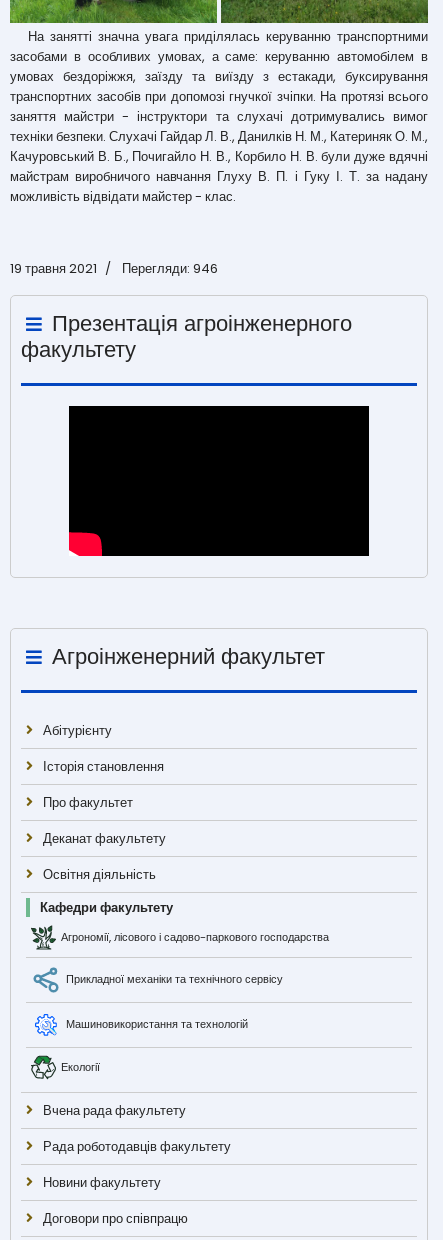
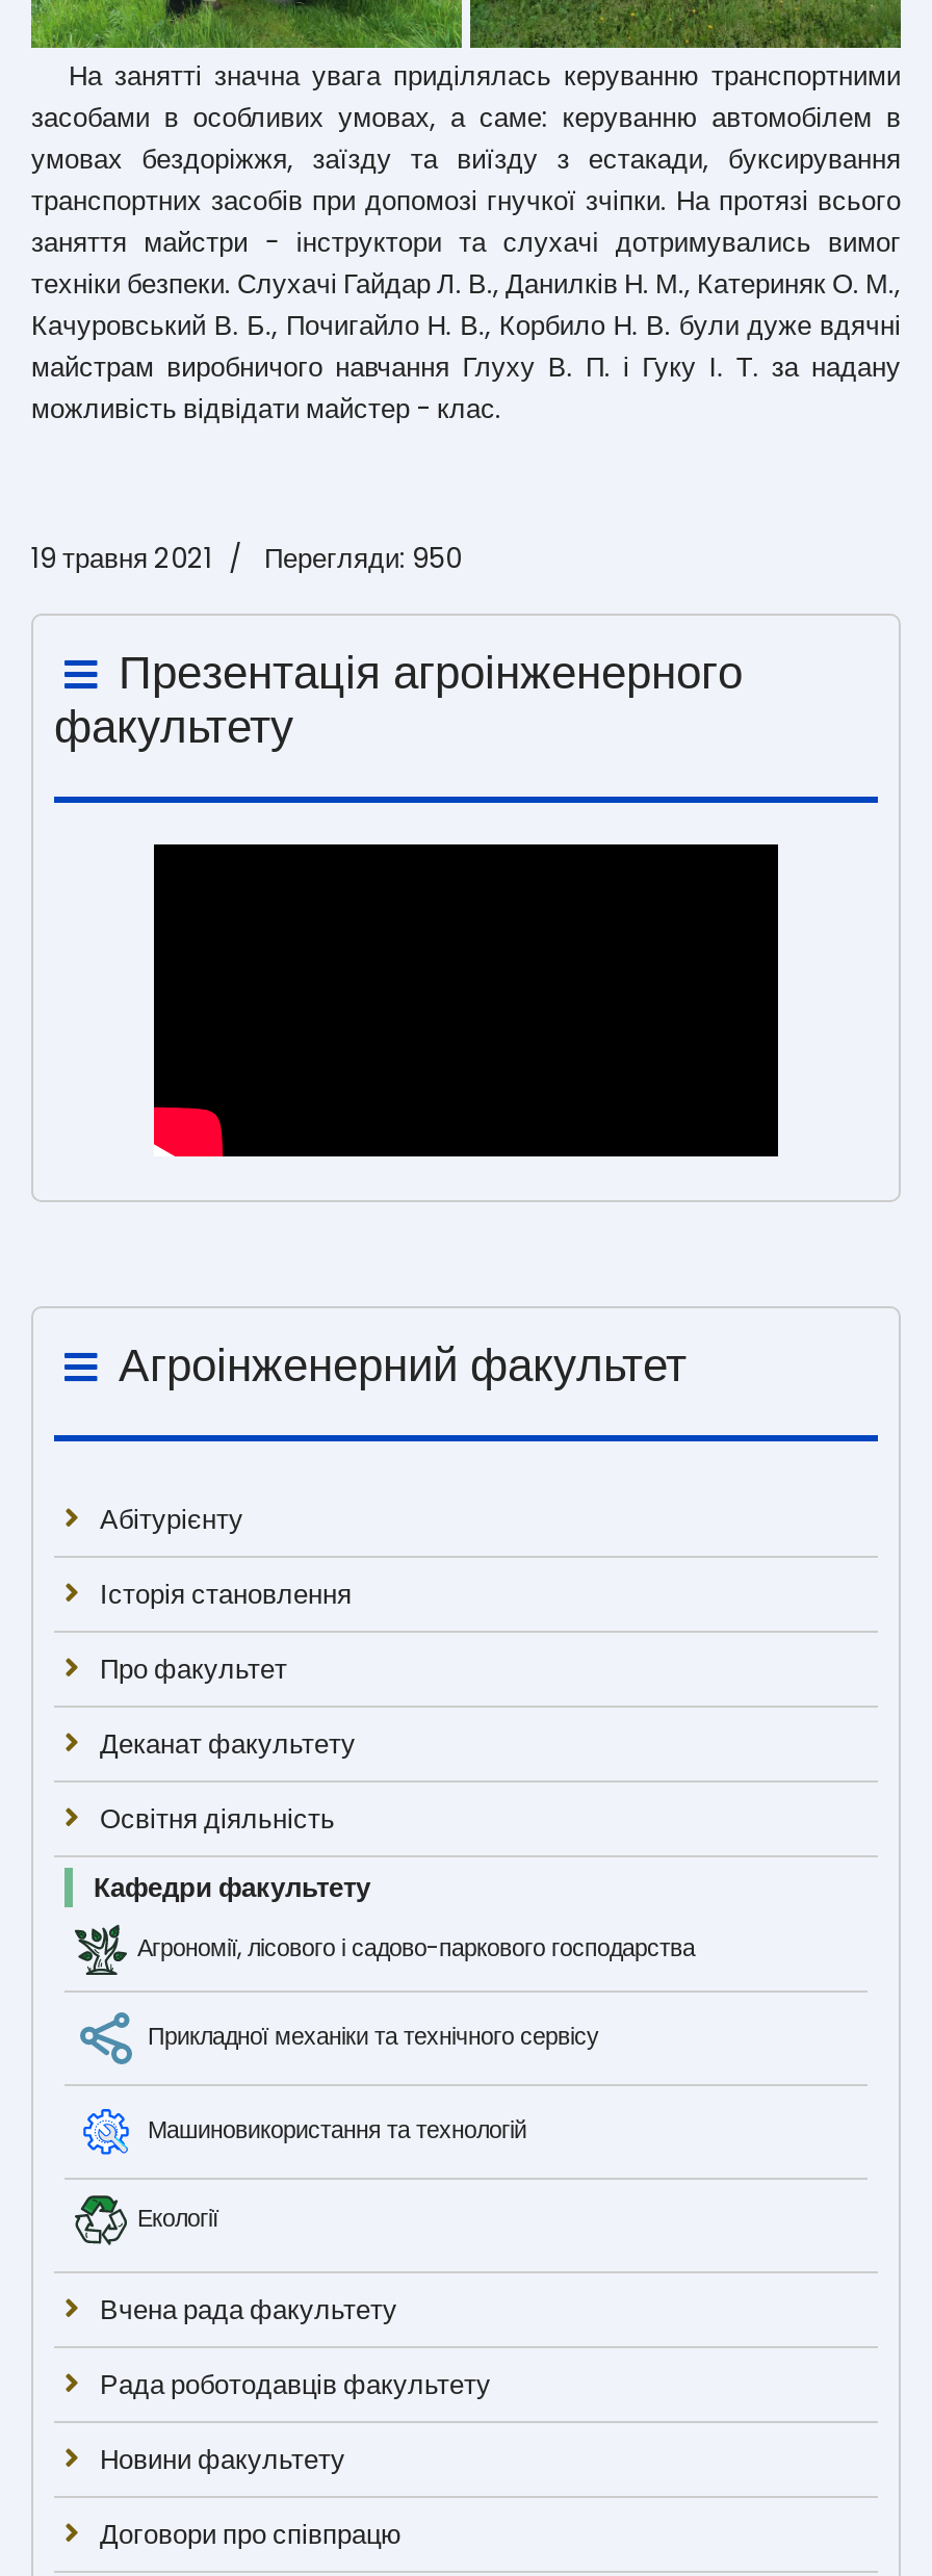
[10,259,218,278] 19 травня 2021 Перегляди: 946 -> [31,538,462,578] 19 травня 2021 Перегляди: 950

